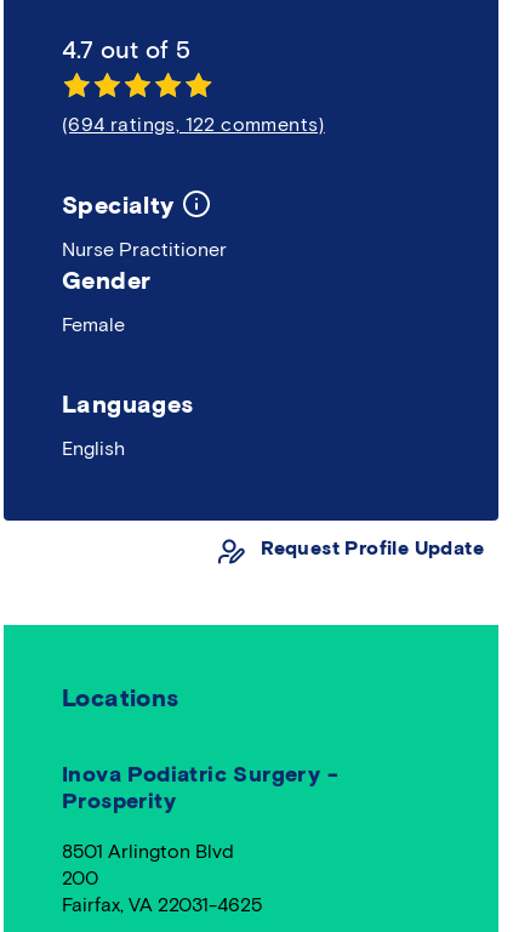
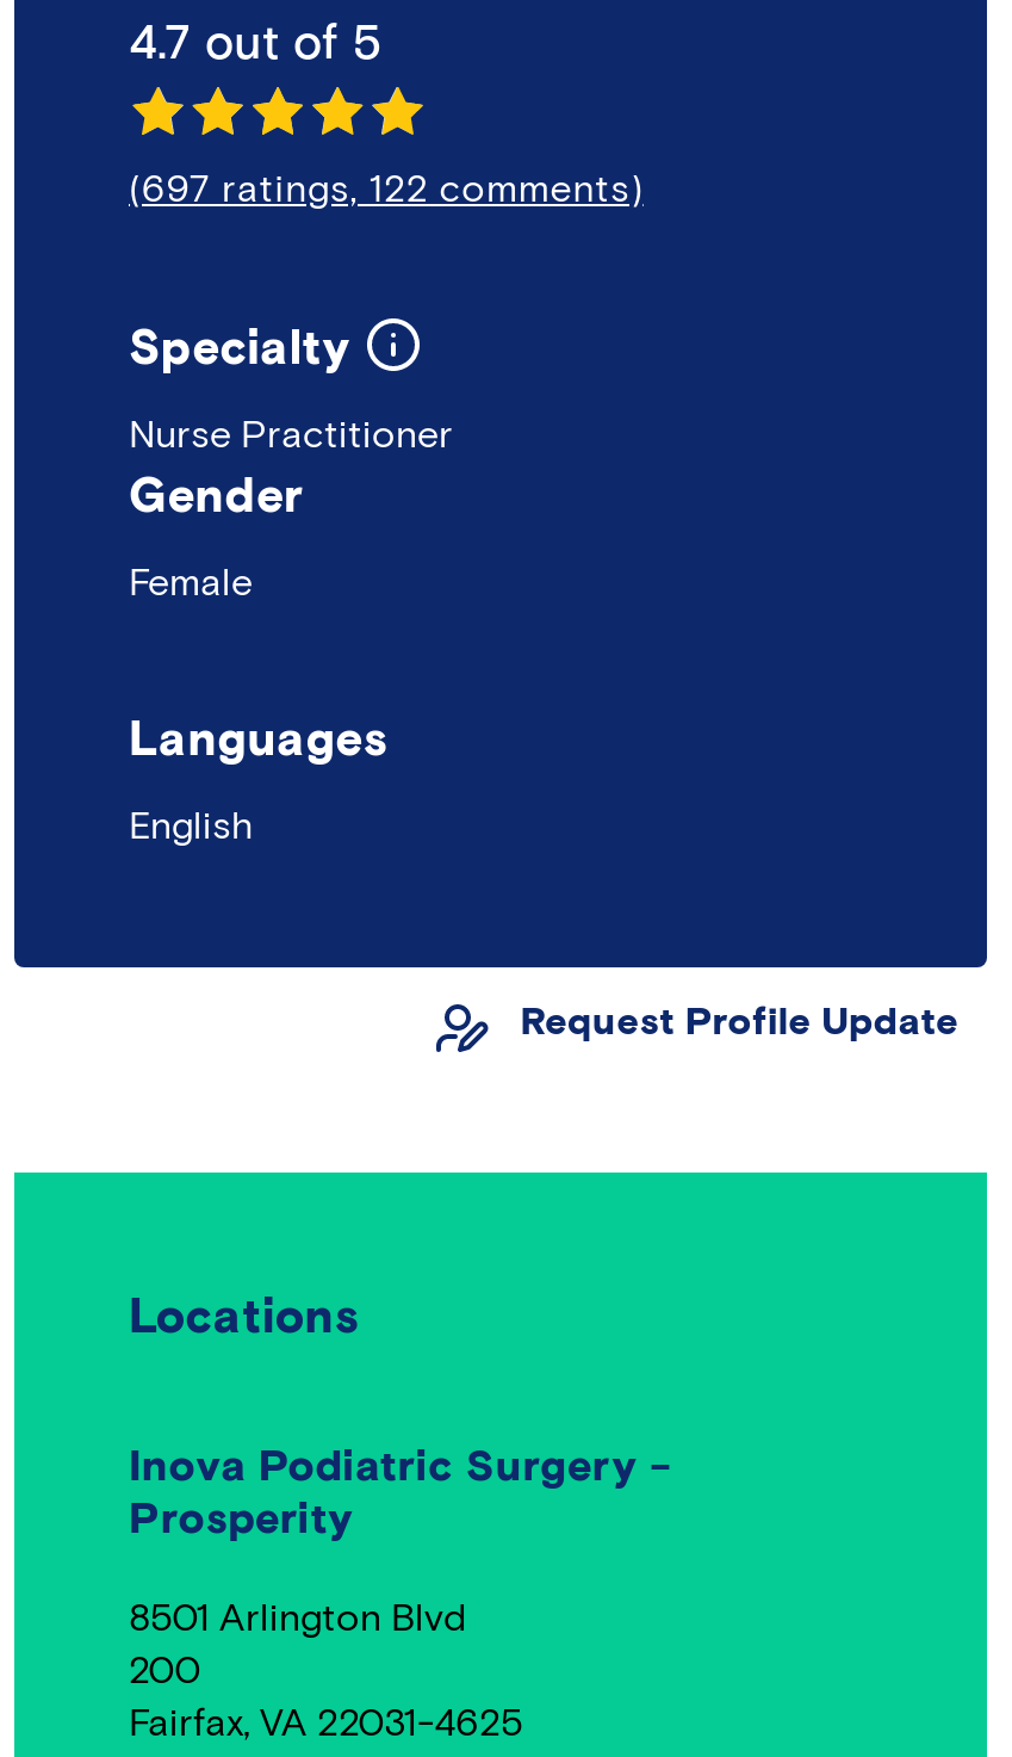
[62,112,325,136] (694 ratings, 122 comments) -> [129,165,643,210] (697 ratings, 122 comments)

